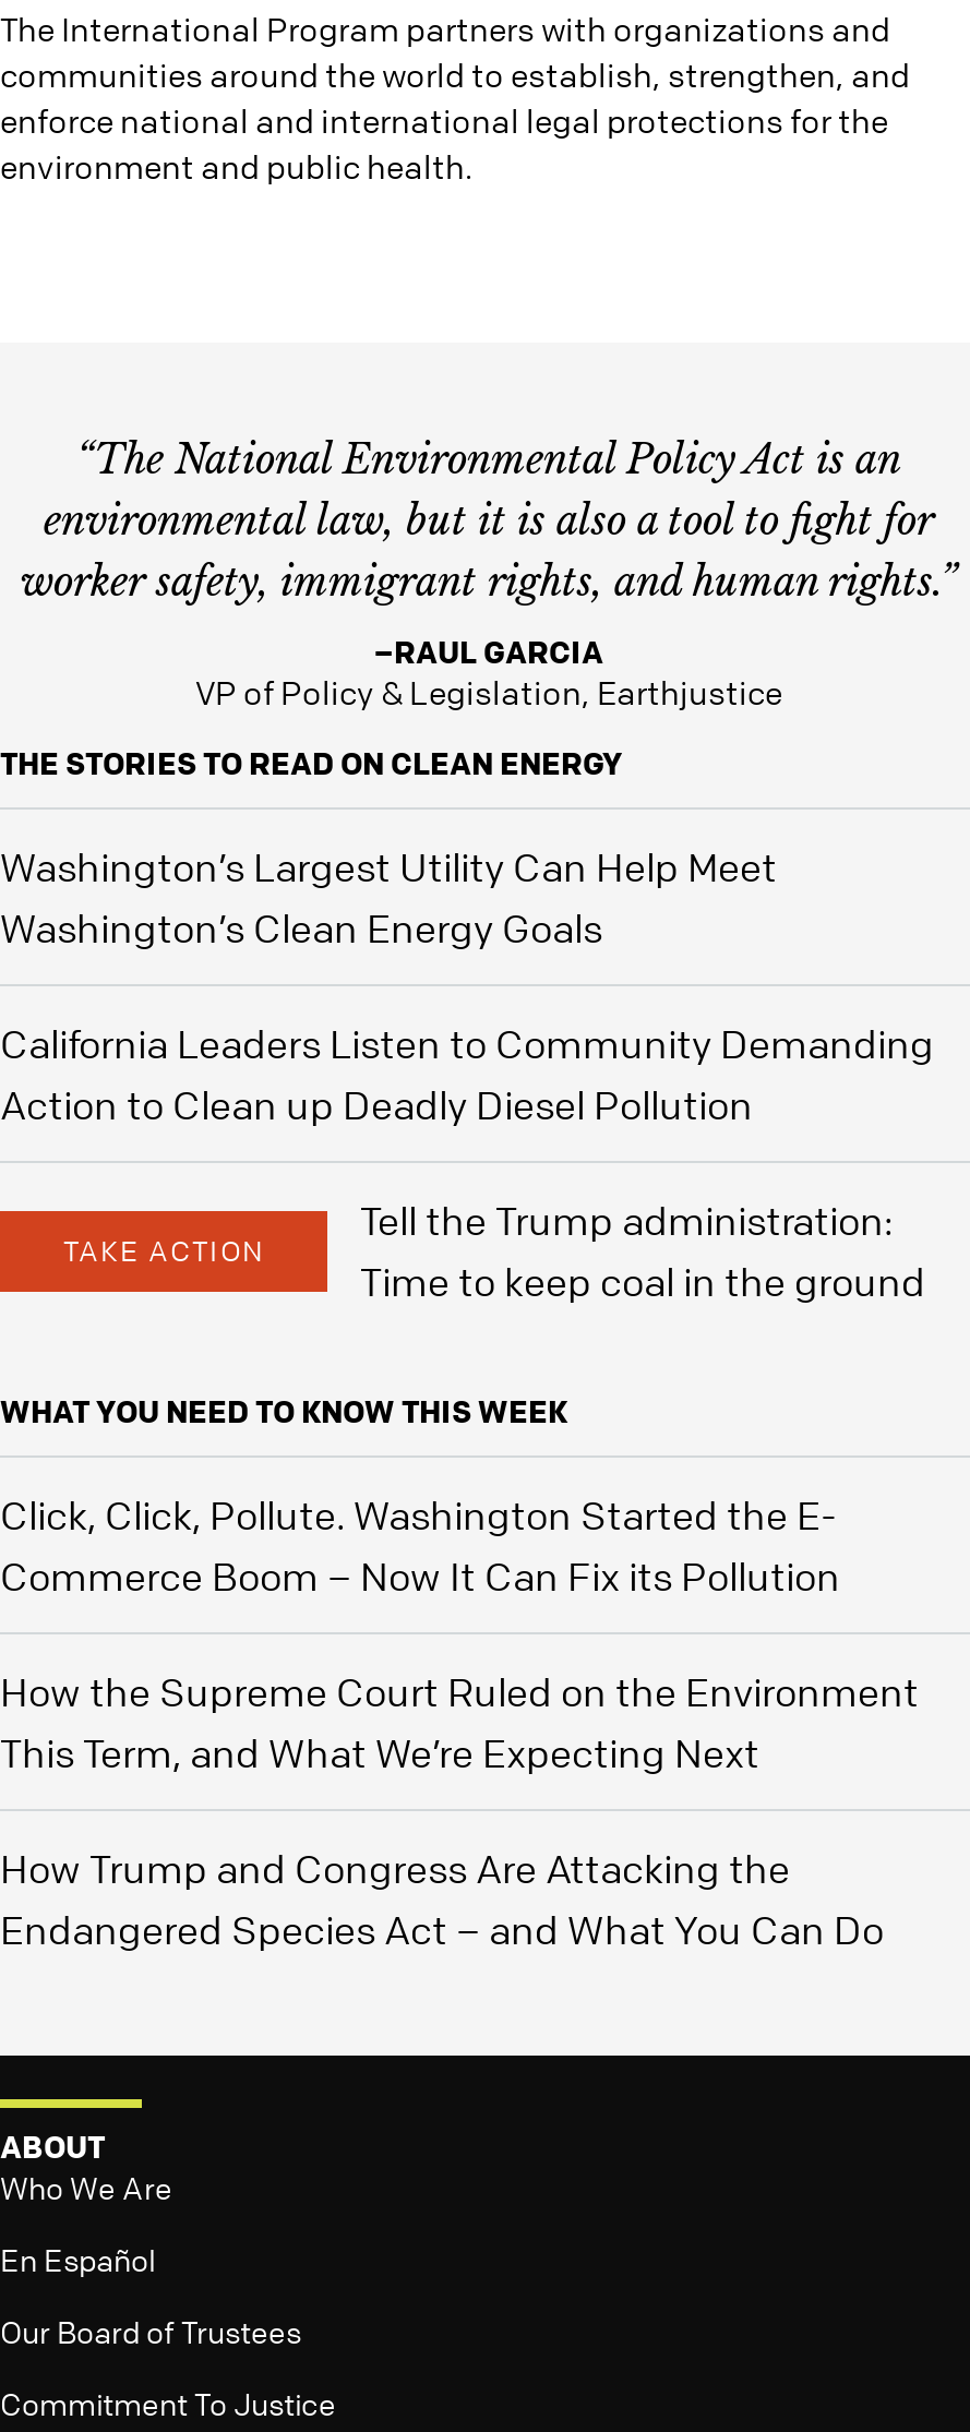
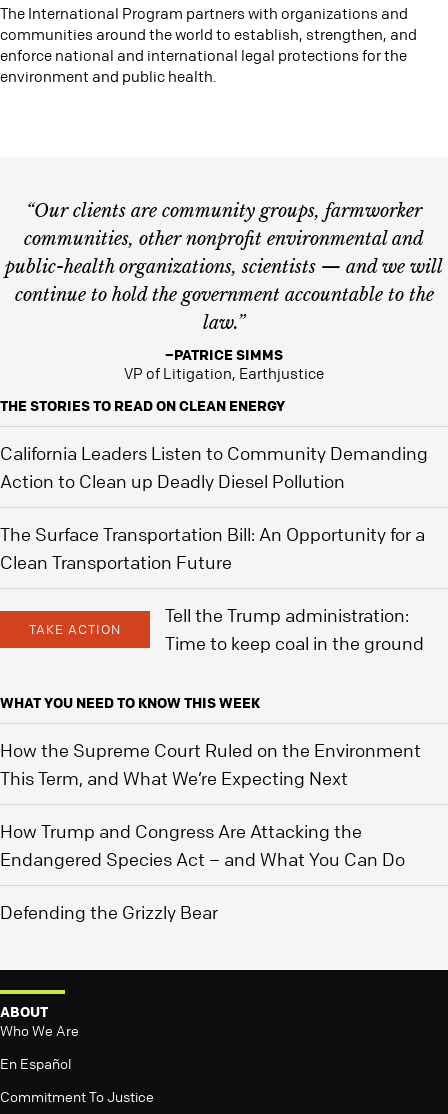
[21,436,957,607] “The National Environmental Policy Act is an | environmental law, but it is also a tool to fight for | worker safety, immigrant rights, and human rights.” -> [5,200,443,334] “Our clients are community groups, farmworker | communities, other nonprofit environmental and | public-health organizations, scientists — and we will | continue to hold the government accountable to the | law.”
[195,631,782,714] –RAUL GARCIA | VP of Policy & Legislation, Earthjustice -> [124,345,324,383] –PATRICE SIMMS | VP of Litigation, Earthjustice
moved [0,742,622,783] -> [0,396,285,415]: THE STORIES TO READ ON CLEAN ENERGY
[0,842,777,951] Washington’s Largest Utility Can Help Meet | Washington’s Clean Energy Goals -> none
moved [0,1019,934,1128] -> [0,442,428,492]: California Leaders Listen to Community Demanding | Action to Clean up Deadly Diesel Pollution
none -> [0,523,425,573] The Surface Transportation Bill: An Opportunity for a | Clean Transportation Future
moved [0,1196,925,1431] -> [0,604,424,712]: TAKE ACTION | Tell the Trump administration: | Time to keep coal in the ground | WHAT YOU NEED TO KNOW THIS WEEK
[0,1490,840,1600] Click, Click, Pollute. Washington Started the E- | Commerce Boom – Now It Can Fix its Pollution -> none
moved [0,1667,919,1953] -> [0,739,421,870]: How the Supreme Court Ruled on the Environment | This Term, and What We’re Expecting Next | How Trump and Congress Are Attacking the | Endangered Species Act – and What You Can Do
none -> [0,901,218,923] Defending the Grizzly Bear
moved [0,2125,172,2278] -> [0,1002,79,1072]: ABOUT | Who We Are | En Español
[0,2310,301,2350] Our Board of Trustees -> none

